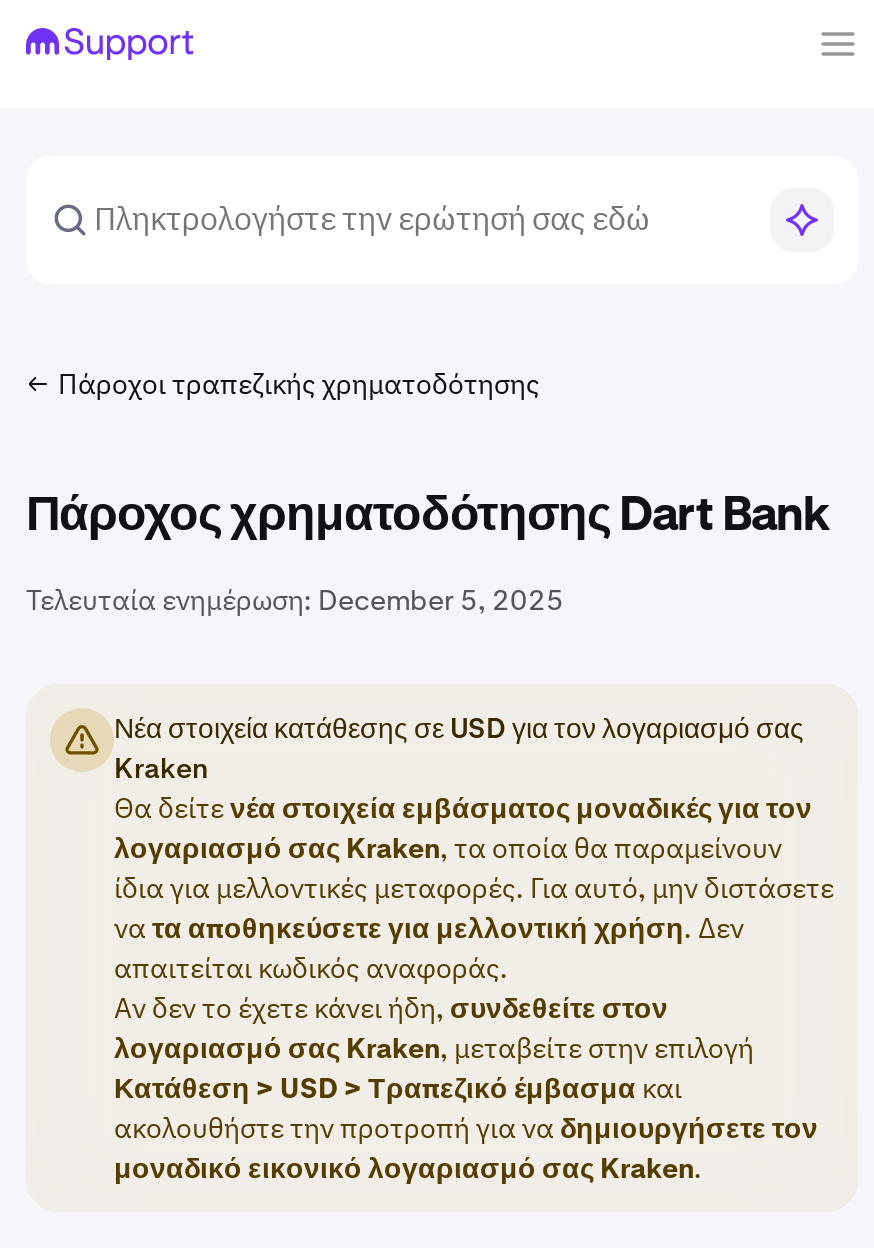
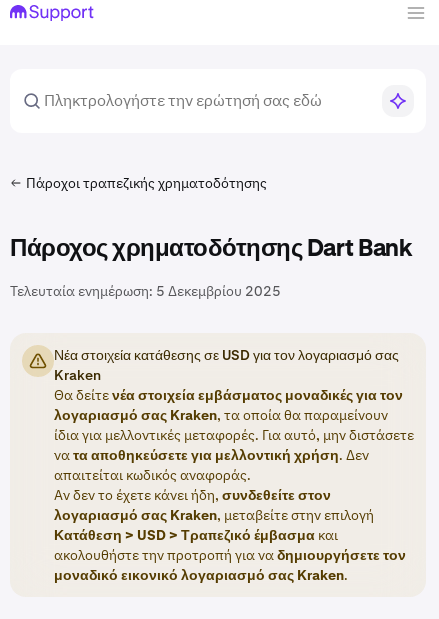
[26,582,564,618] Τελευταία ενημέρωση: December 5, 2025 -> [10,282,281,300] Τελευταία ενημέρωση: 5 Δεκεμβρίου 2025

